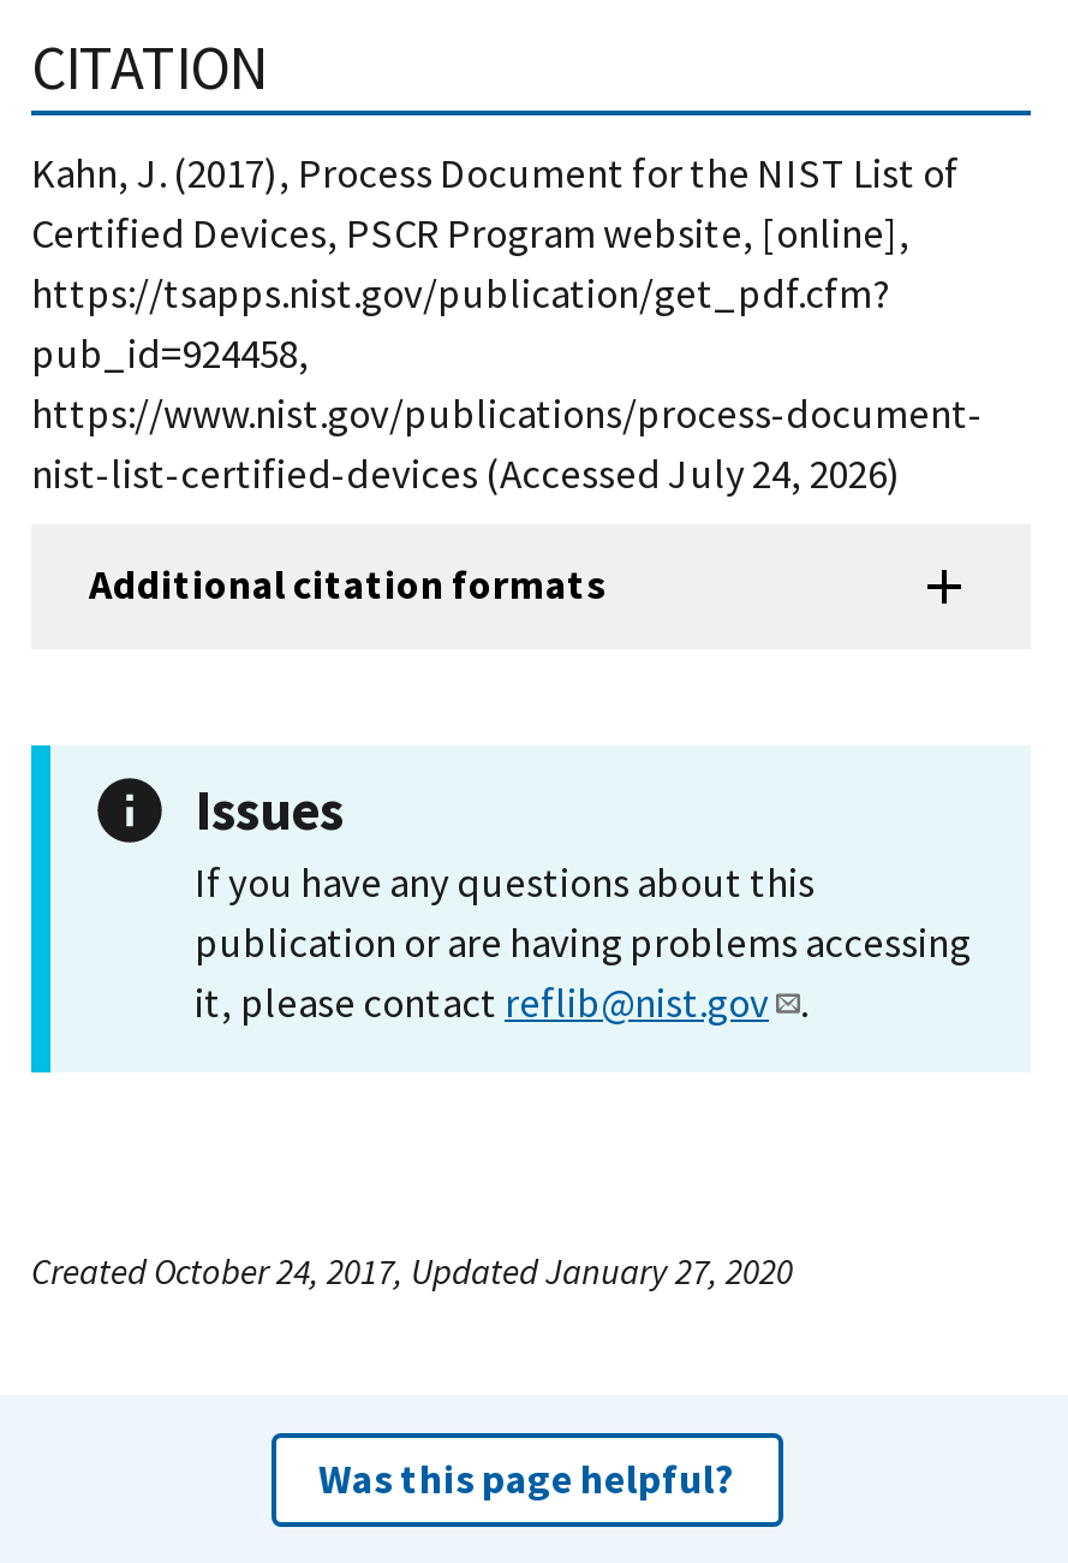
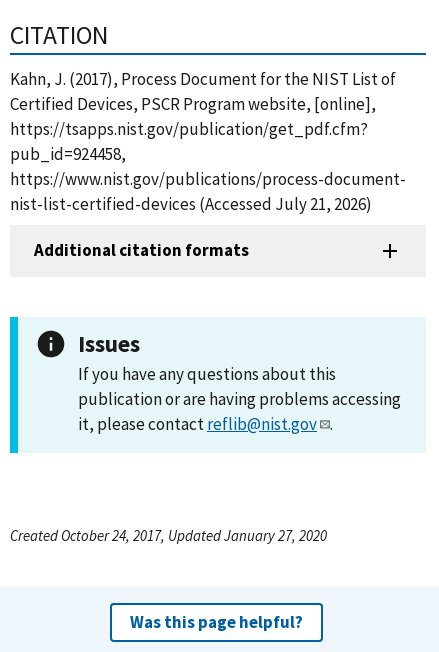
[31,447,901,500] nist-list-certified-devices (Accessed July 24, 2026) -> [10,193,372,215] nist-list-certified-devices (Accessed July 21, 2026)

